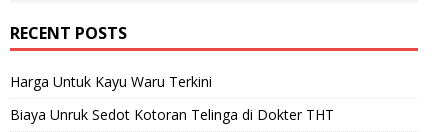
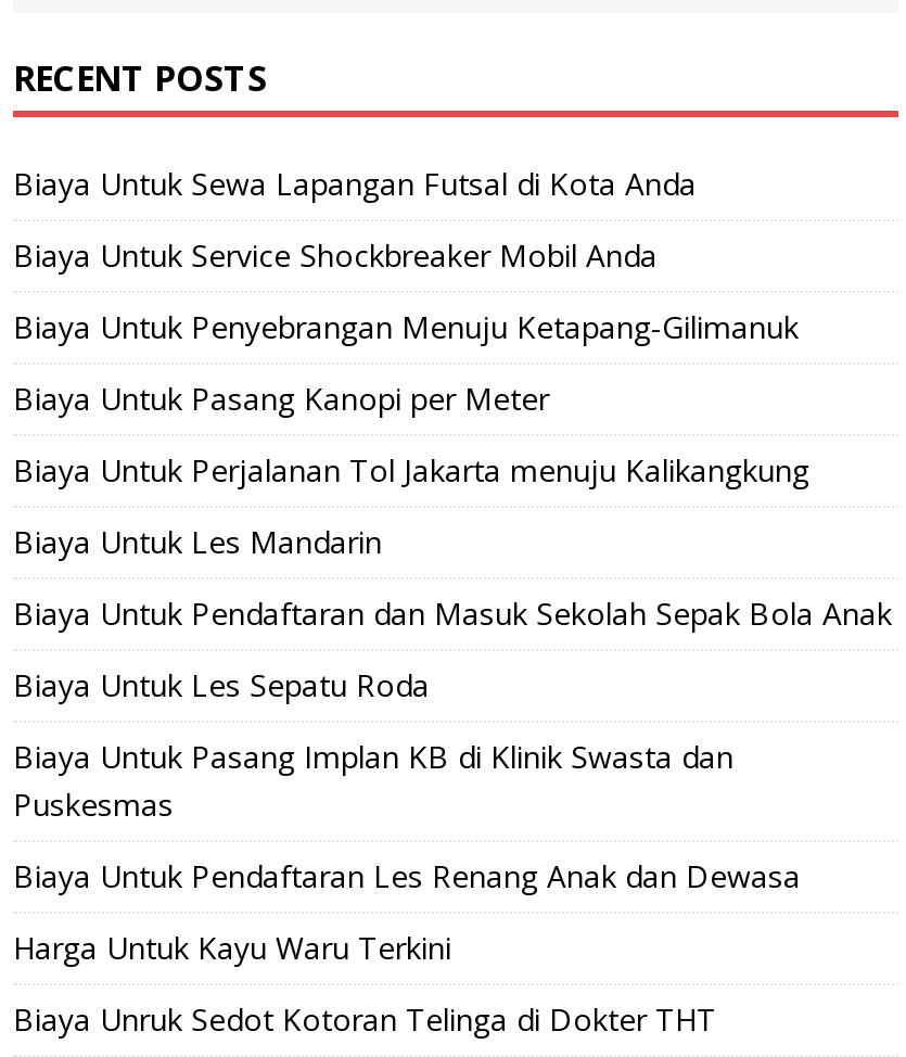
none -> [13,163,892,897] Biaya Untuk Sewa Lapangan Futsal di Kota Anda | Biaya Untuk Service Shockbreaker Mobil Anda | Biaya Untuk Penyebrangan Menuju Ketapang-Gilimanuk | Biaya Untuk Pasang Kanopi per Meter | Biaya Untuk Perjalanan Tol Jakarta menuju Kalikangkung | Biaya Untuk Les Mandarin | Biaya Untuk Pendaftaran dan Masuk Sekolah Sepak Bola Anak | Biaya Untuk Les Sepatu Roda | Biaya Untuk Pasang Implan KB di Klinik Swasta dan | Puskesmas | Biaya Untuk Pendaftaran Les Renang Anak dan Dewasa

